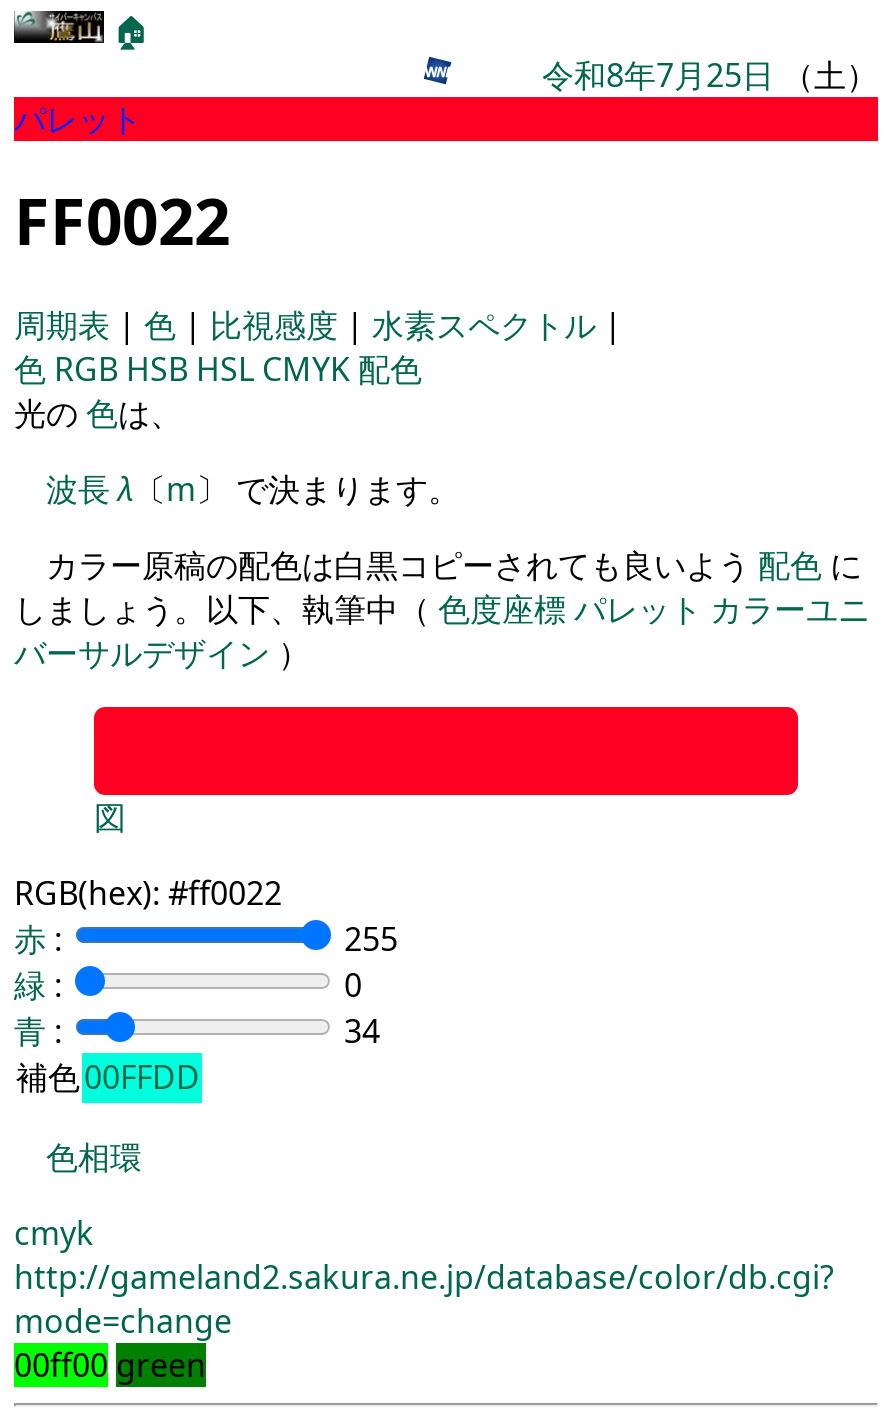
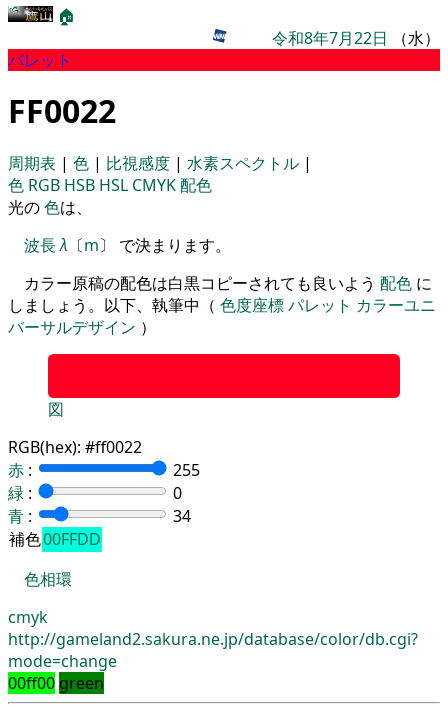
[542,53,878,97] 令和8年7月25日（土） -> [272,27,440,49] 令和8年7月22日（水）

